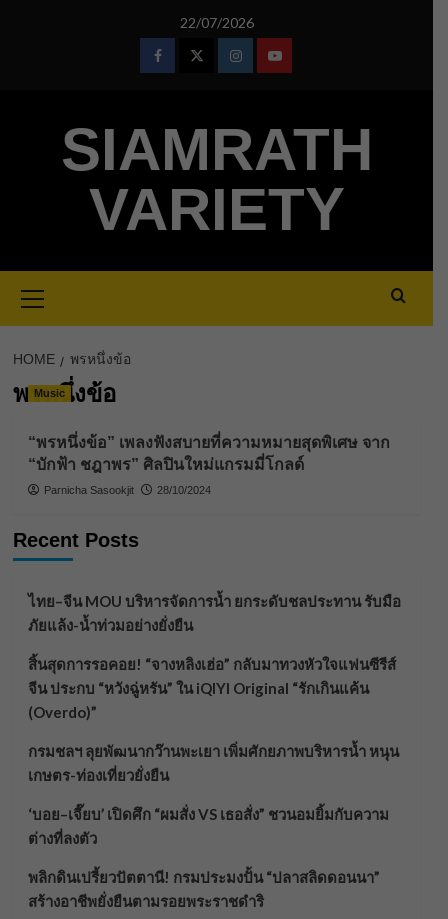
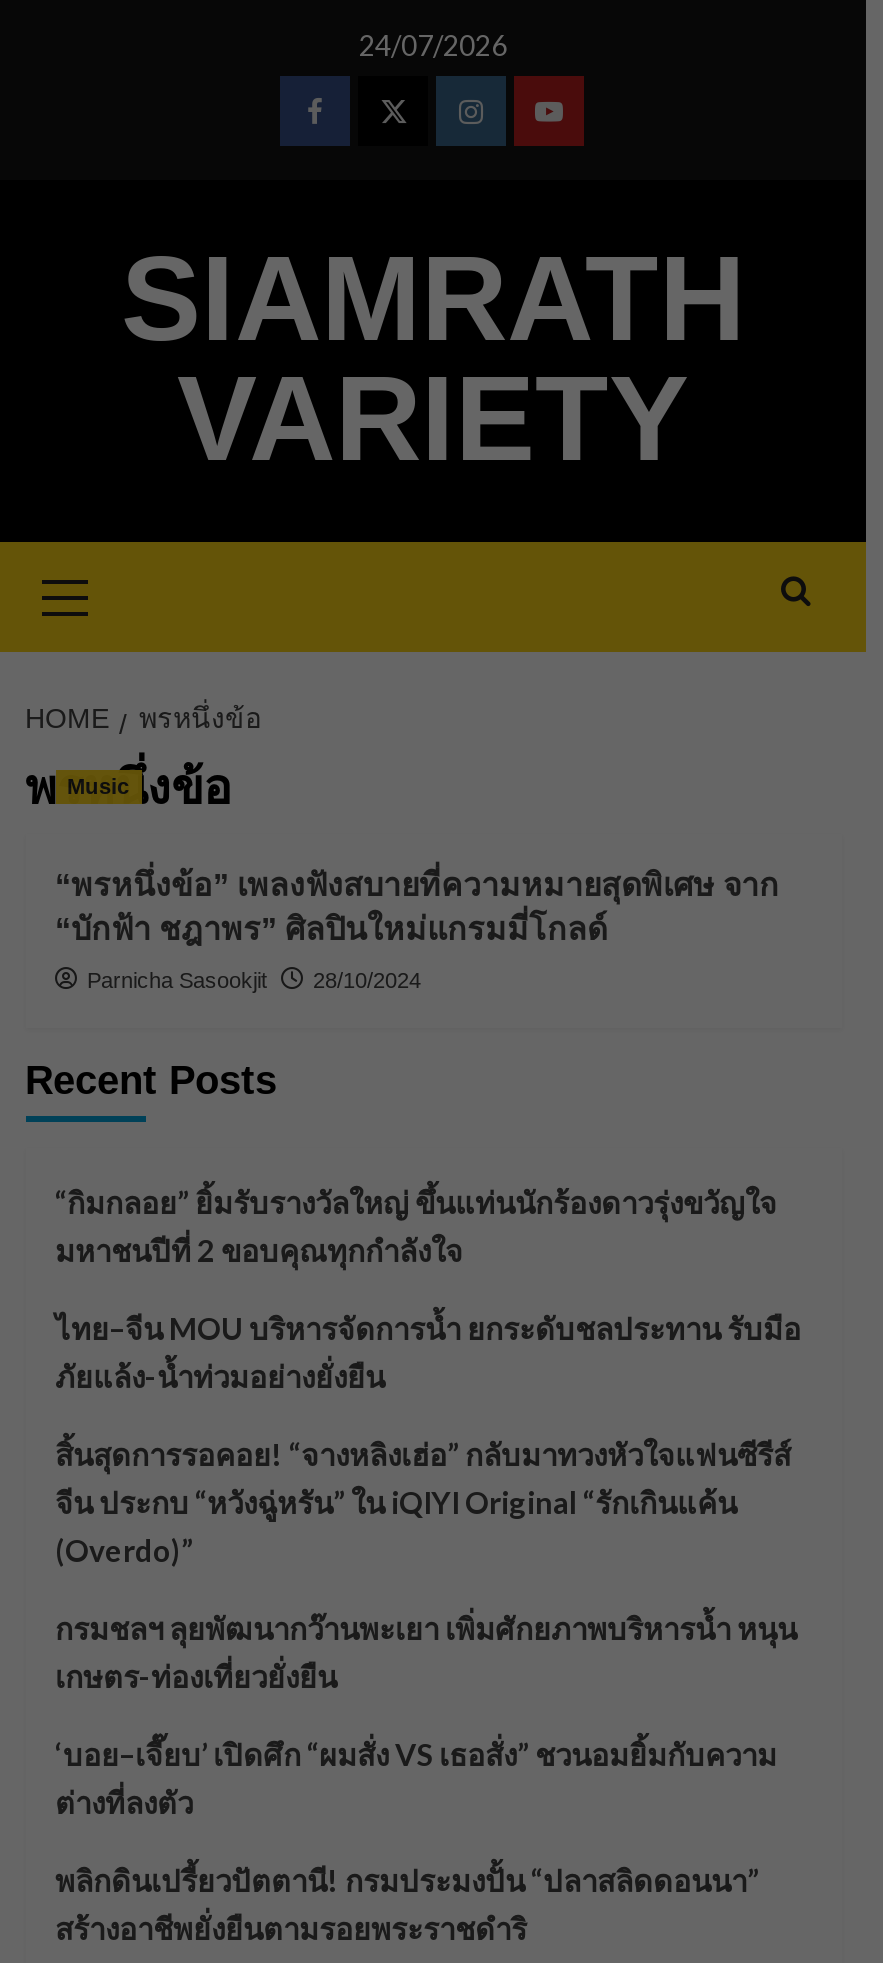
[179,14,253,31] 22/07/2026 -> [359,28,507,62] 24/07/2026
none -> [55,1184,777,1268] “กิมกลอย” ยิ้มรับรางวัลใหญ่ ขึ้นแท่นนักร้องดาวรุ่งขวัญใจ | มหาชนปีที่ 2 ขอบคุณทุกกำลังใจ

